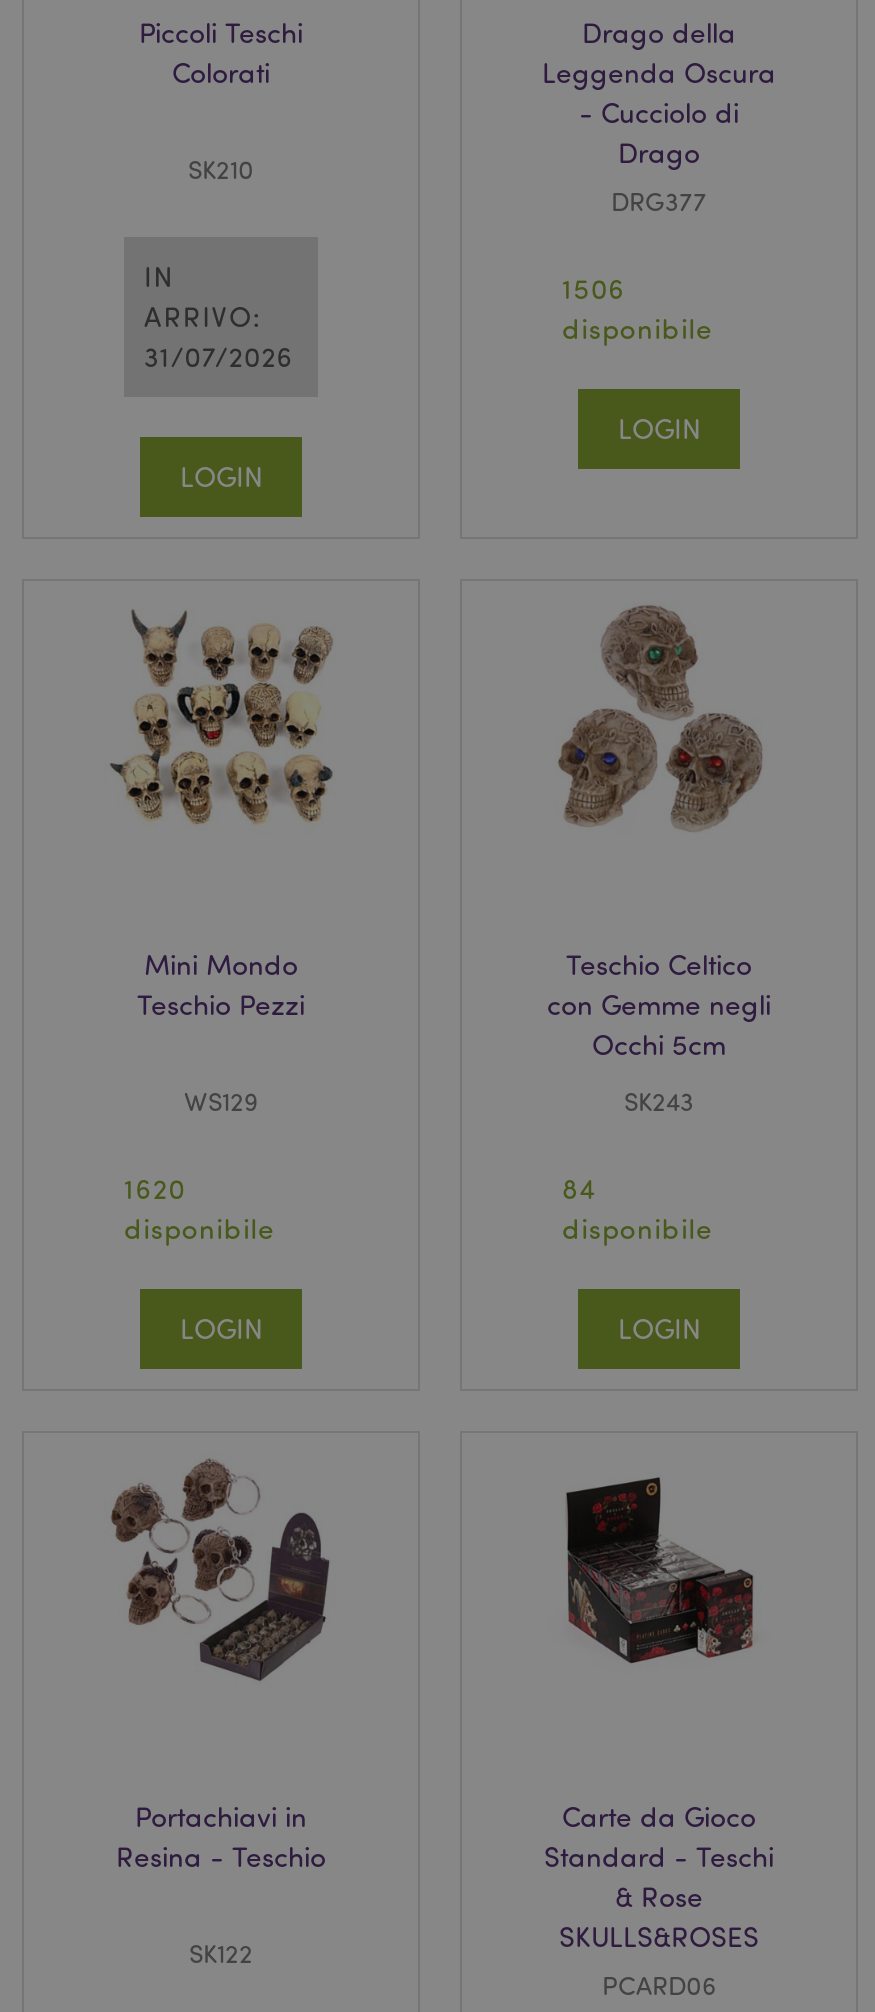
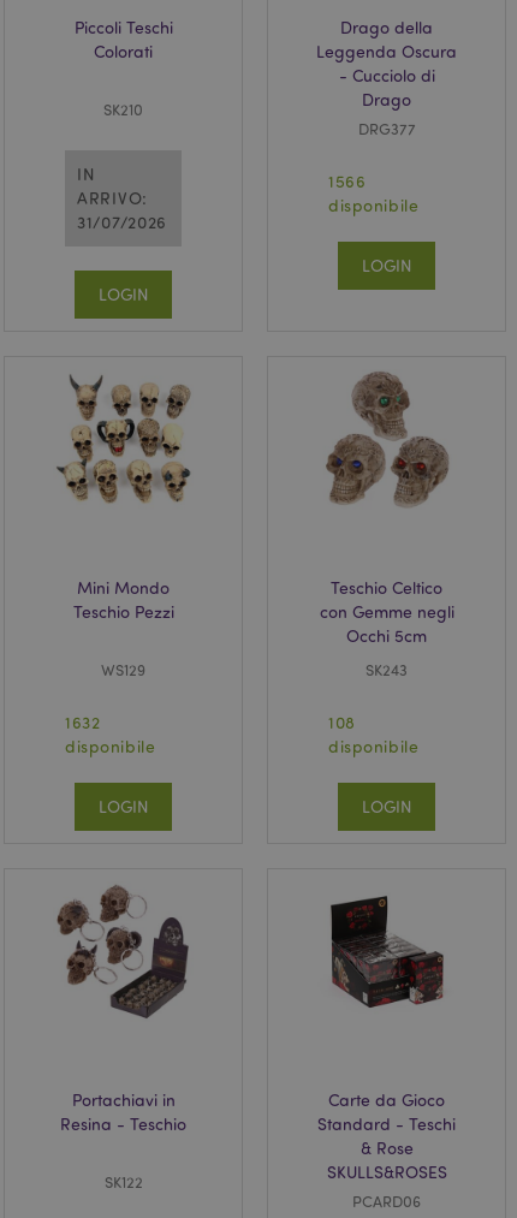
[562,271,626,305] 1506 -> [328,171,366,192] 1566
[124,1171,186,1205] 1620 -> [65,712,101,733] 1632
[562,1171,597,1205] 84 -> [328,712,356,733] 108

